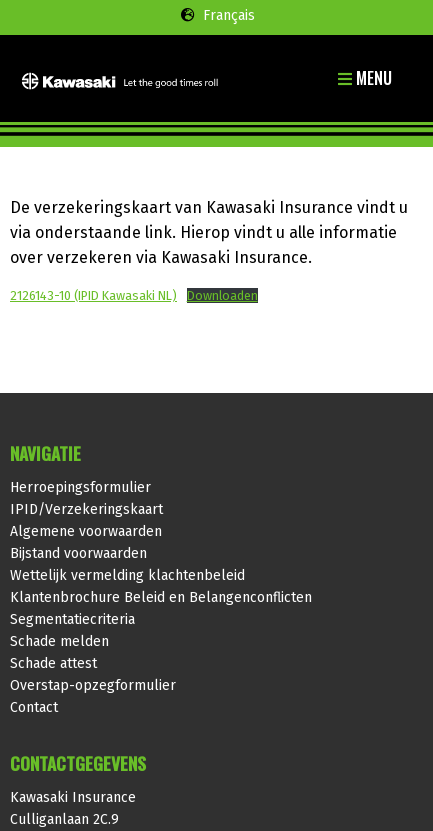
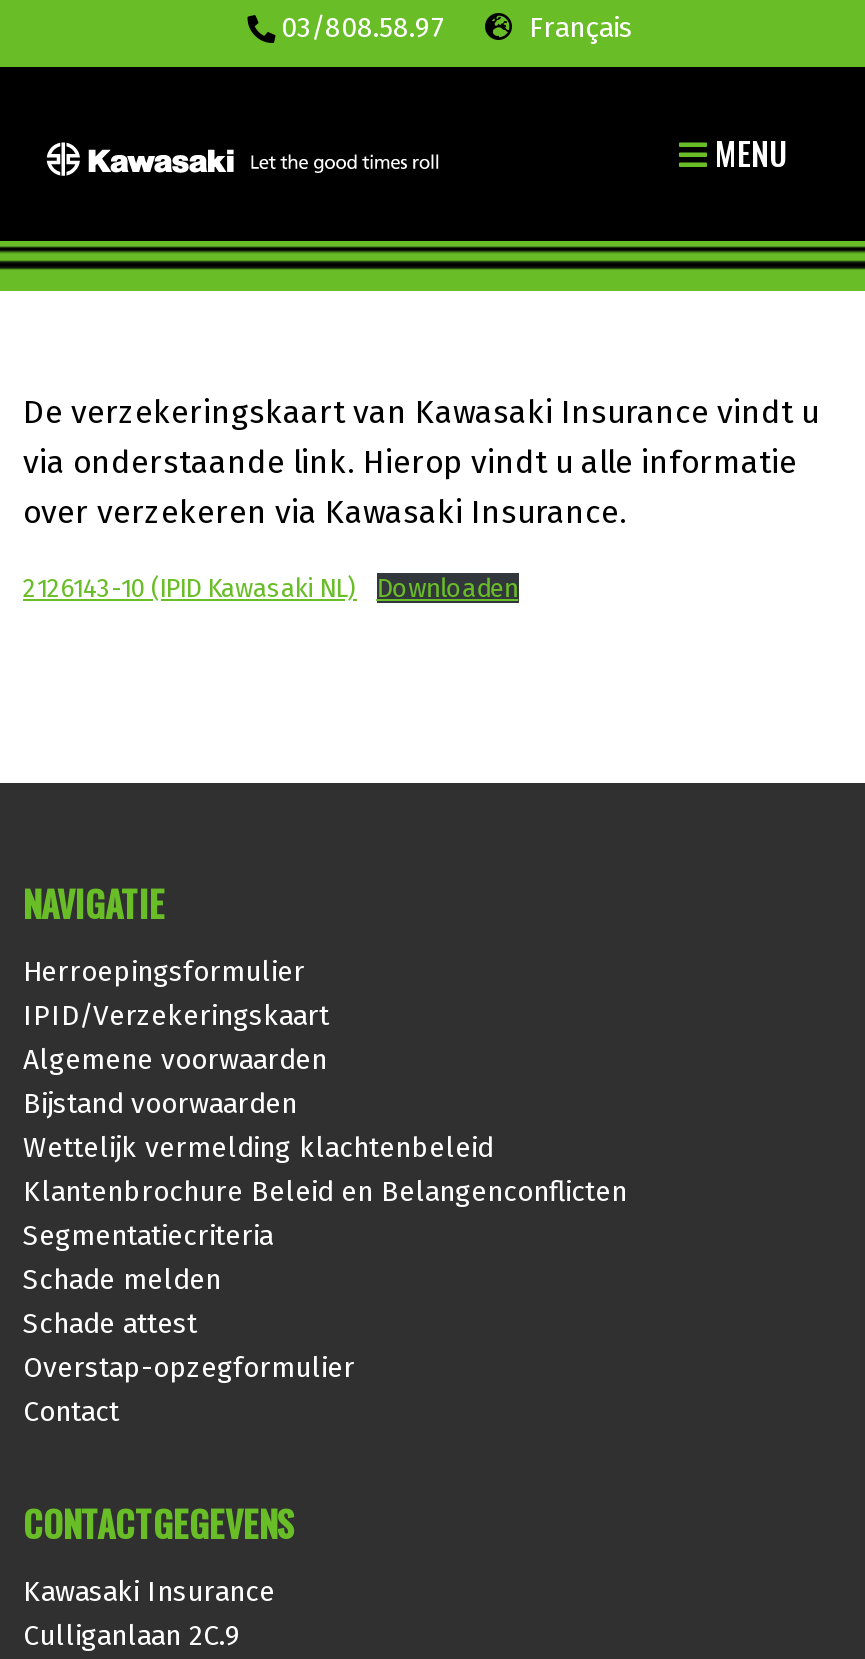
none -> [273,11,445,45] 03/808.58.97

